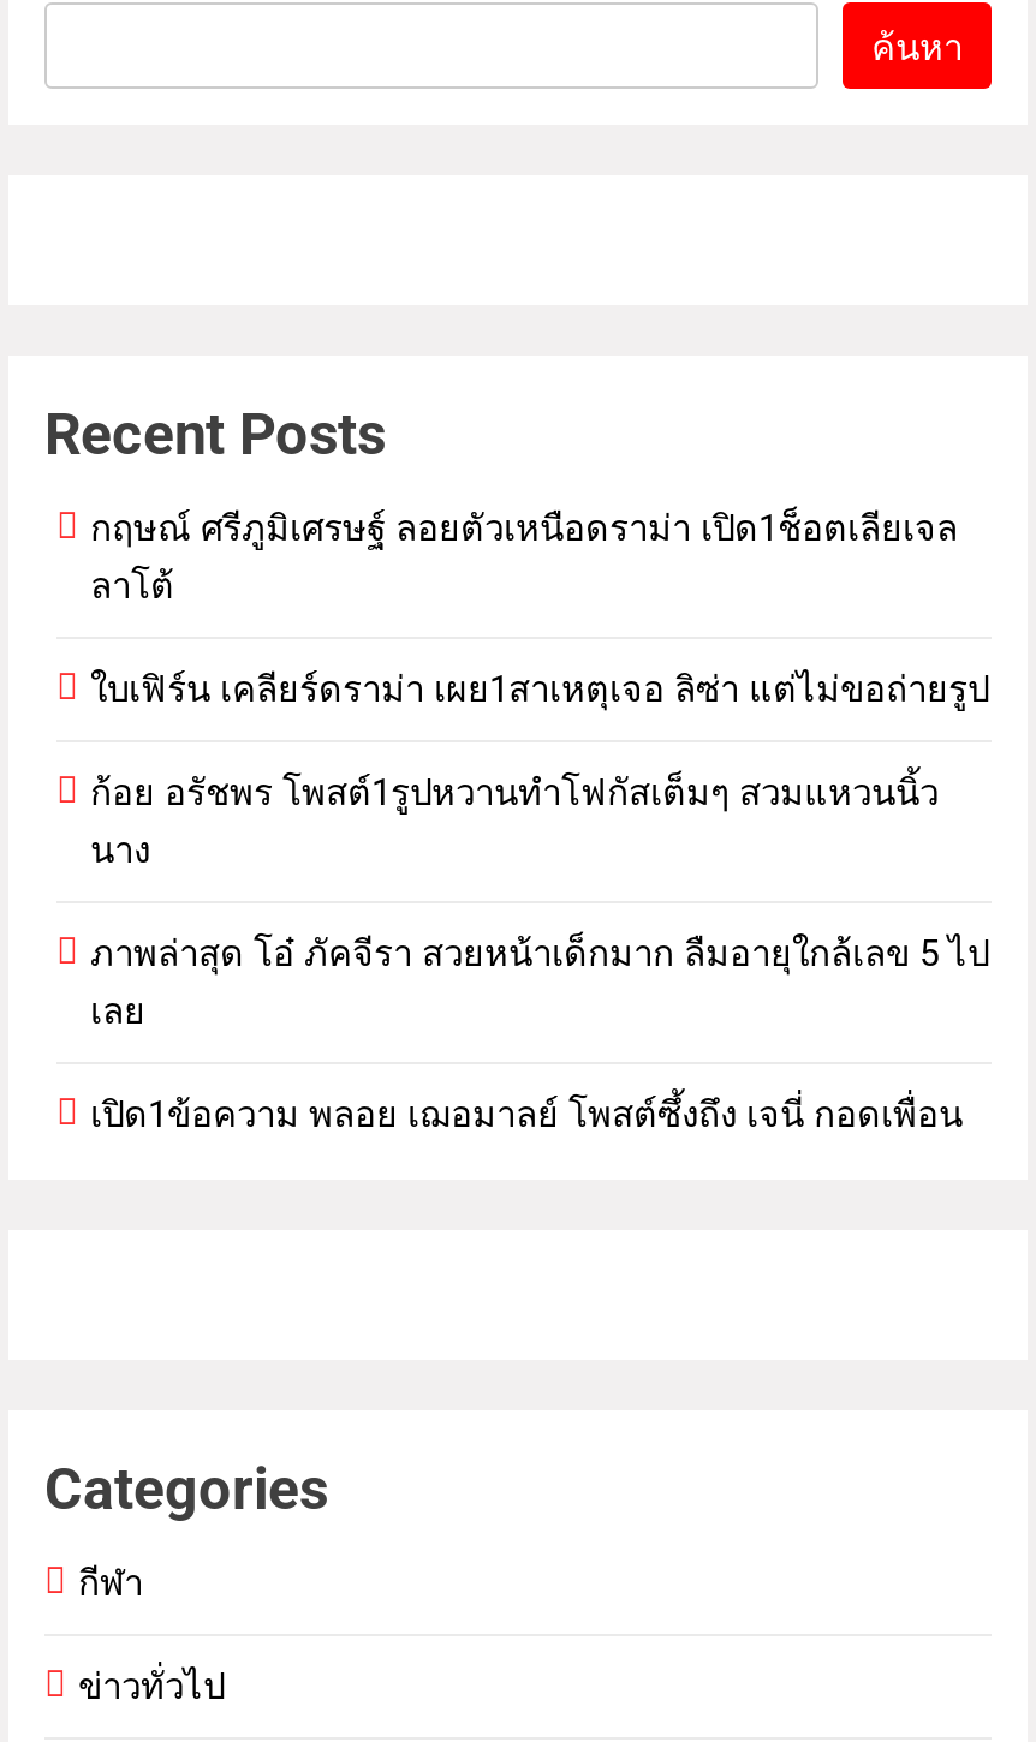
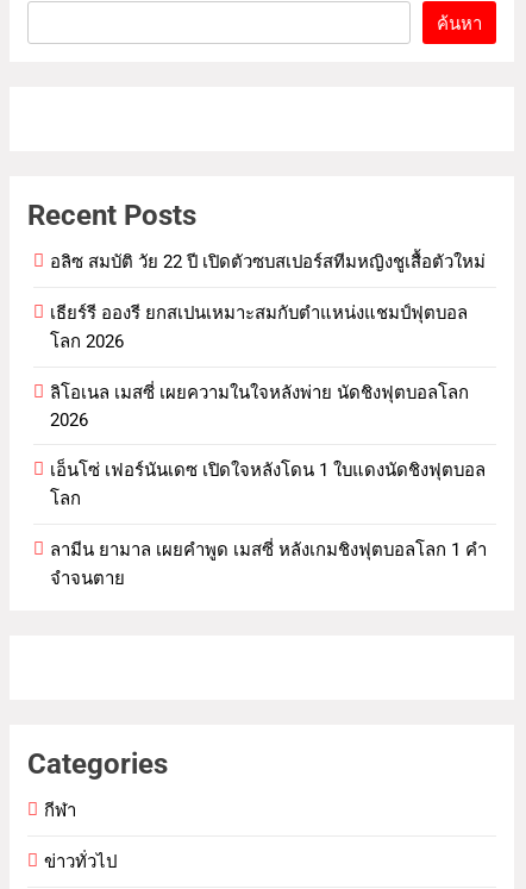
[90,507,958,608] กฤษณ์ ศรีภูมิเศรษฐ์ ลอยตัวเหนือดราม่า เปิด1ช็อตเลียเจล | ลาโต้ -> [50,251,486,273] อลิซ สมบัติ วัย 22 ปี เปิดตัวซบสเปอร์สทีมหญิงชูเสื้อตัวใหม่
[90,668,989,711] ใบเฟิร์น เคลียร์ดราม่า เผย1สาเหตุเจอ ลิซ่า แต่ไม่ขอถ่ายรูป -> [50,302,468,352] เธียร์รี อองรี ยกสเปนเหมาะสมกับตำแหน่งแชมป์ฟุตบอล | โลก 2026
[90,771,939,872] ก้อย อรัชพร โพสต์1รูปหวานทำโฟกัสเต็มๆ สวมแหวนนิ้ว | นาง -> [50,382,469,431] ลิโอเนล เมสซี่ เผยความในใจหลังพ่าย นัดชิงฟุตบอลโลก | 2026
[90,932,989,1033] ภาพล่าสุด โอ๋ ภัคจีรา สวยหน้าเด็กมาก ลืมอายุใกล้เลข 5 ไป | เลย -> [50,459,486,509] เอ็นโซ่ เฟอร์นันเดซ เปิดใจหลังโดน 1 ใบแดงนัดชิงฟุตบอล | โลก
[90,1093,963,1137] เปิด1ข้อความ พลอย เฌอมาลย์ โพสต์ซึ้งถึง เจนี่ กอดเพื่อน -> [50,539,487,589] ลามีน ยามาล เผยคำพูด เมสซี่ หลังเกมชิงฟุตบอลโลก 1 คำ | จำจนตาย

